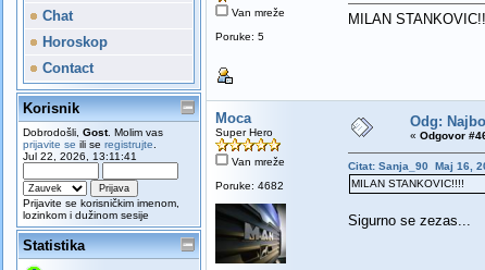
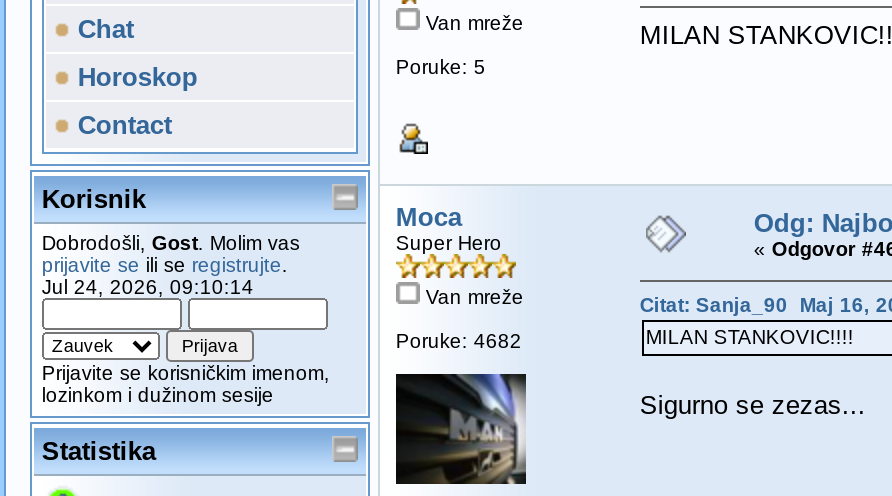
[23,150,137,162] Jul 22, 2026, 13:11:41 -> [42,276,254,298] Jul 24, 2026, 09:10:14

